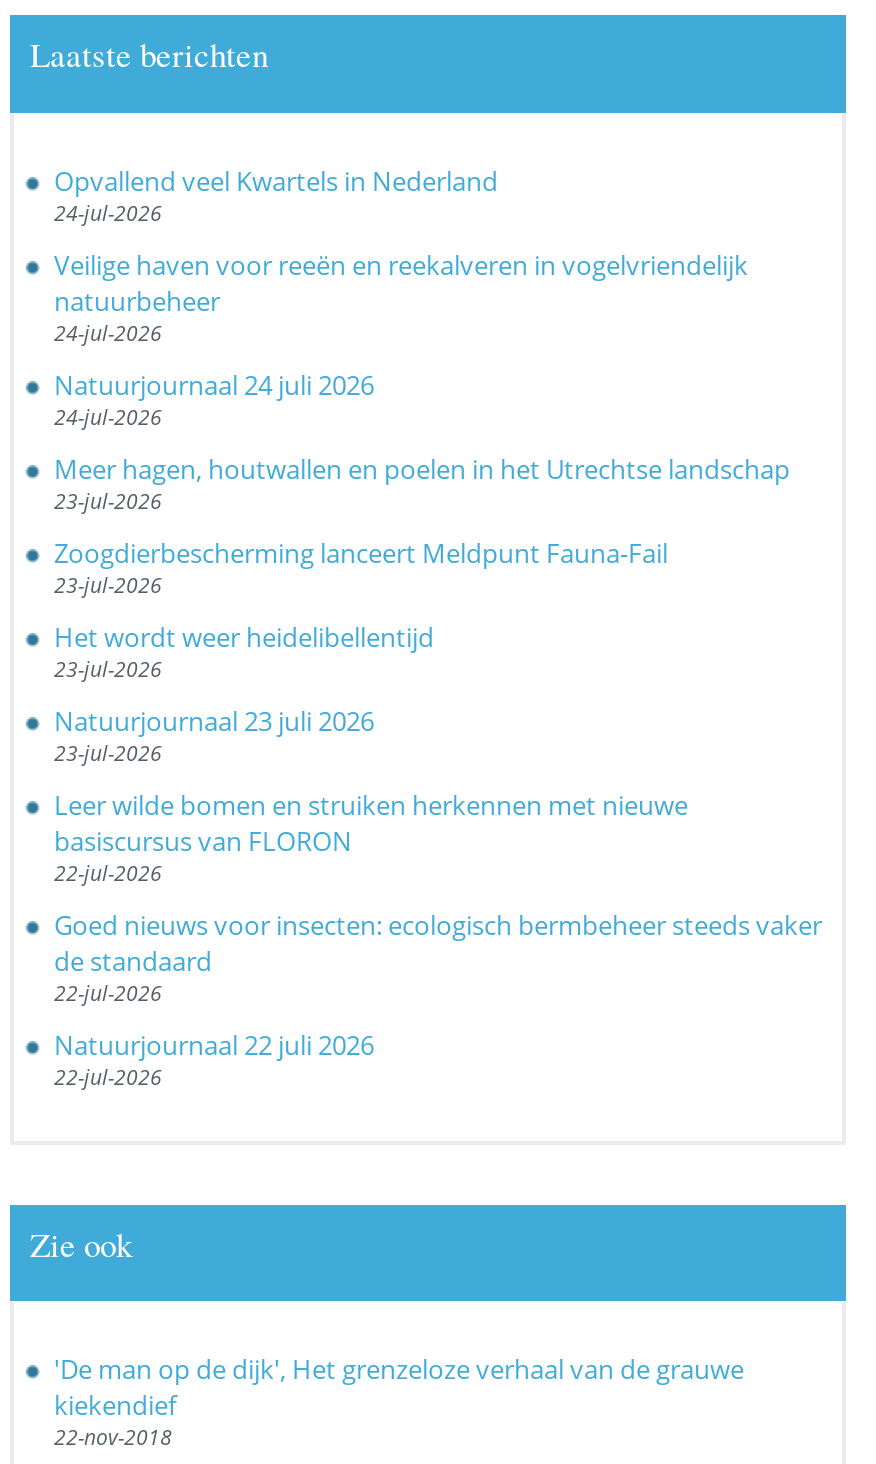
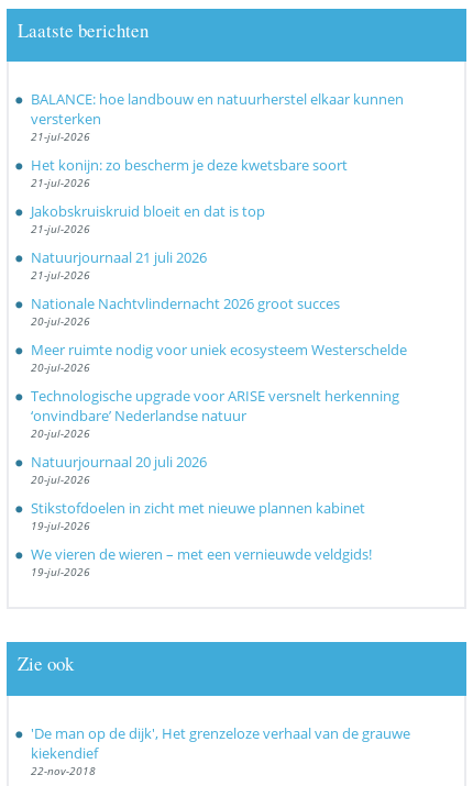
[54,163,498,227] Opvallend veel Kwartels in Nederland | 24-jul-2026 -> [31,89,404,144] BALANCE: hoe landbouw en natuurherstel elkaar kunnen | versterken | 21-jul-2026
[54,247,748,347] Veilige haven voor reeën en reekalveren in vogelvriendelijk | natuurbeheer | 24-jul-2026 -> [31,155,348,191] Het konijn: zo bescherm je deze kwetsbare soort | 21-jul-2026
[54,367,374,431] Natuurjournaal 24 juli 2026 | 24-jul-2026 -> [31,202,265,237] Jakobskruiskruid bloeit en dat is top | 21-jul-2026
[54,451,790,515] Meer hagen, houtwallen en poelen in het Utrechtse landschap | 23-jul-2026 -> [31,248,207,283] Natuurjournaal 21 juli 2026 | 21-jul-2026
[54,535,668,599] Zoogdierbescherming lanceert Meldpunt Fauna-Fail | 23-jul-2026 -> [31,294,340,329] Nationale Nachtvlindernacht 2026 groot succes | 20-jul-2026
[54,619,434,683] Het wordt weer heidelibellentijd | 23-jul-2026 -> [31,340,407,375] Meer ruimte nodig voor uniek ecosysteem Westerschelde | 20-jul-2026
[54,703,374,767] Natuurjournaal 23 juli 2026 | 23-jul-2026 -> [31,386,399,441] Technologische upgrade voor ARISE versnelt herkenning | ‘onvindbare’ Nederlandse natuur | 20-jul-2026
[54,787,688,887] Leer wilde bomen en struiken herkennen met nieuwe | basiscursus van FLORON | 22-jul-2026 -> [31,452,207,487] Natuurjournaal 20 juli 2026 | 20-jul-2026
[54,907,822,1007] Goed nieuws voor insecten: ecologisch bermbeheer steeds vaker | de standaard | 22-jul-2026 -> [31,498,365,534] Stikstofdoelen in zicht met nieuwe plannen kabinet | 19-jul-2026
[54,1027,374,1091] Natuurjournaal 22 juli 2026 | 22-jul-2026 -> [31,545,372,580] We vieren de wieren – met een vernieuwde veldgids! | 19-jul-2026

